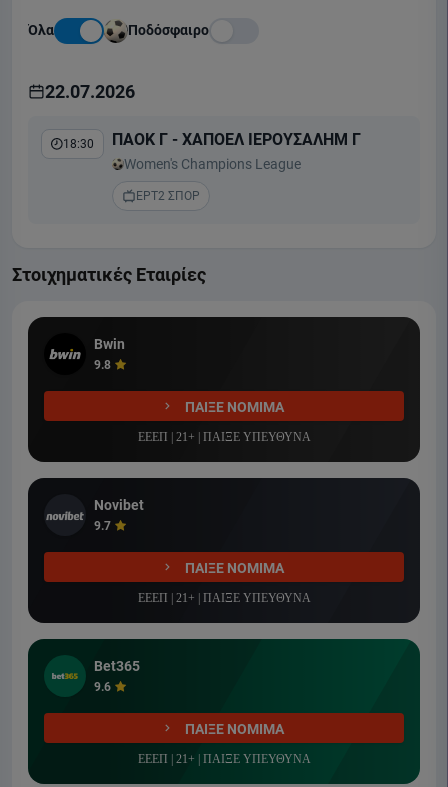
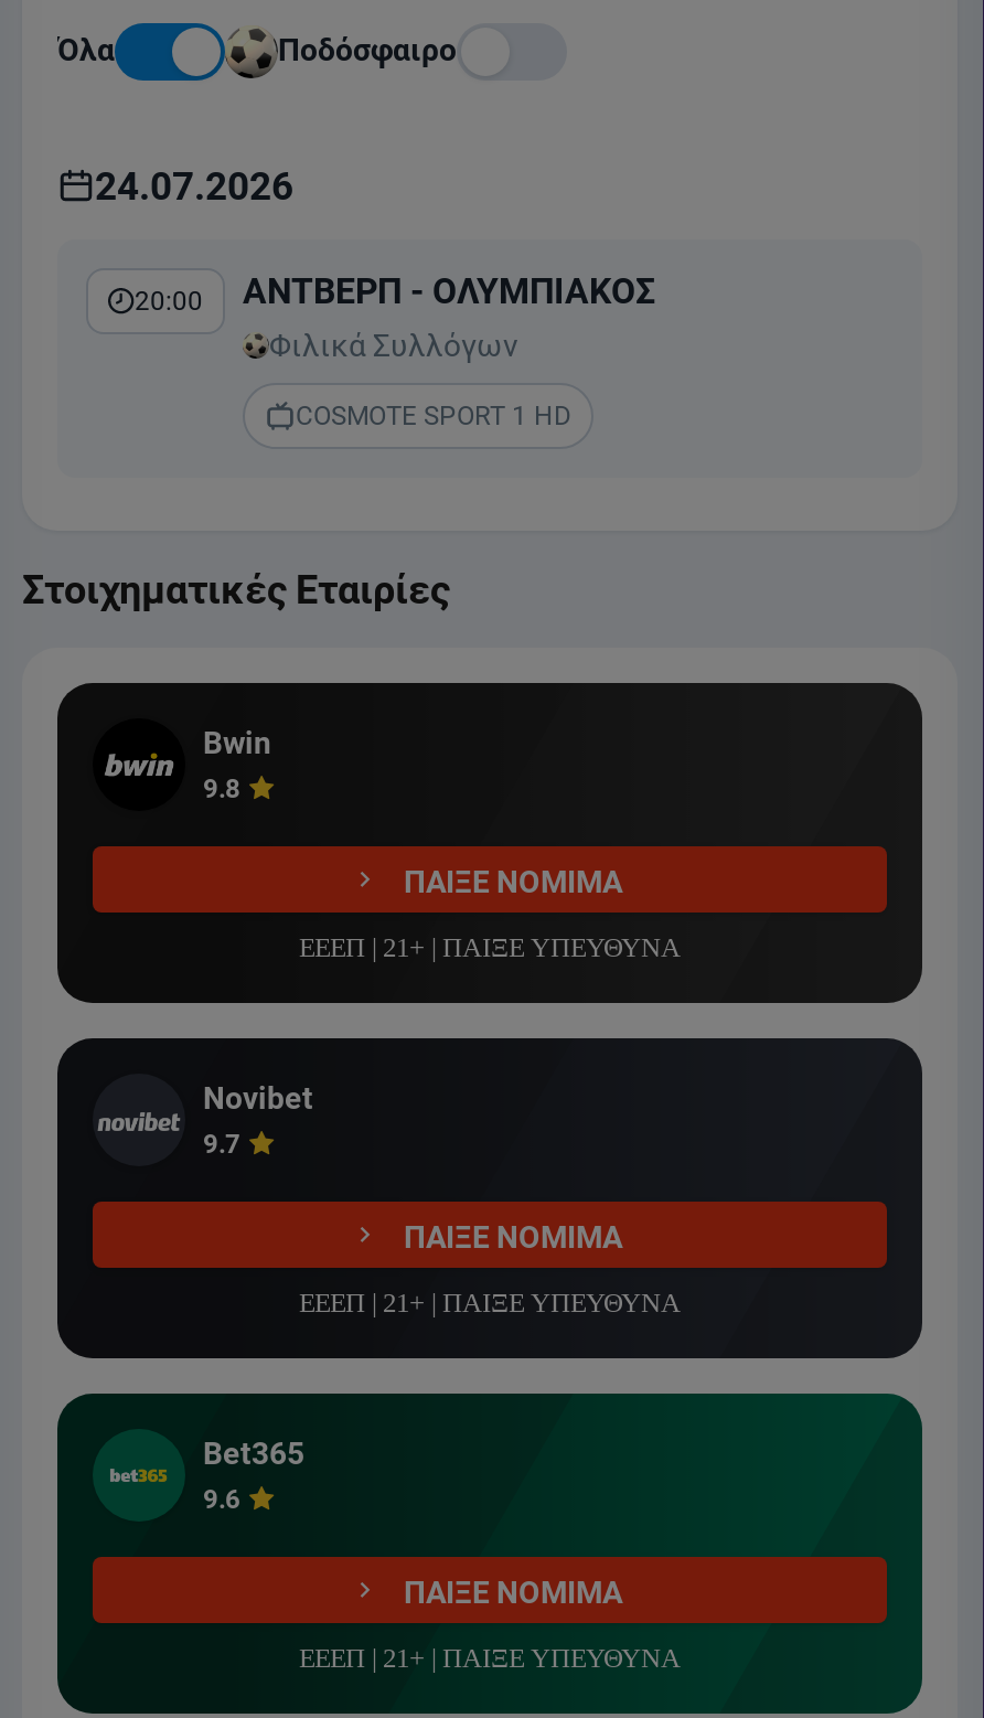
[45,82,135,102] 22.07.2026 -> [95,164,293,208] 24.07.2026
[63,130,361,172] 18:30 | ΠΑΟΚ Γ - ΧΑΠΟΕΛ ΙΕΡΟΥΣΑΛΗΜ Γ | Women's Champions League -> [135,270,655,363] 20:00 | ΑΝΤΒΕΡΠ - ΟΛΥΜΠΙΑΚΟΣ | Φιλικά Συλλόγων
[136,189,200,203] ΕΡΤ2 ΣΠΟΡ -> [296,400,571,431] COSMOTE SPORT 1 HD

